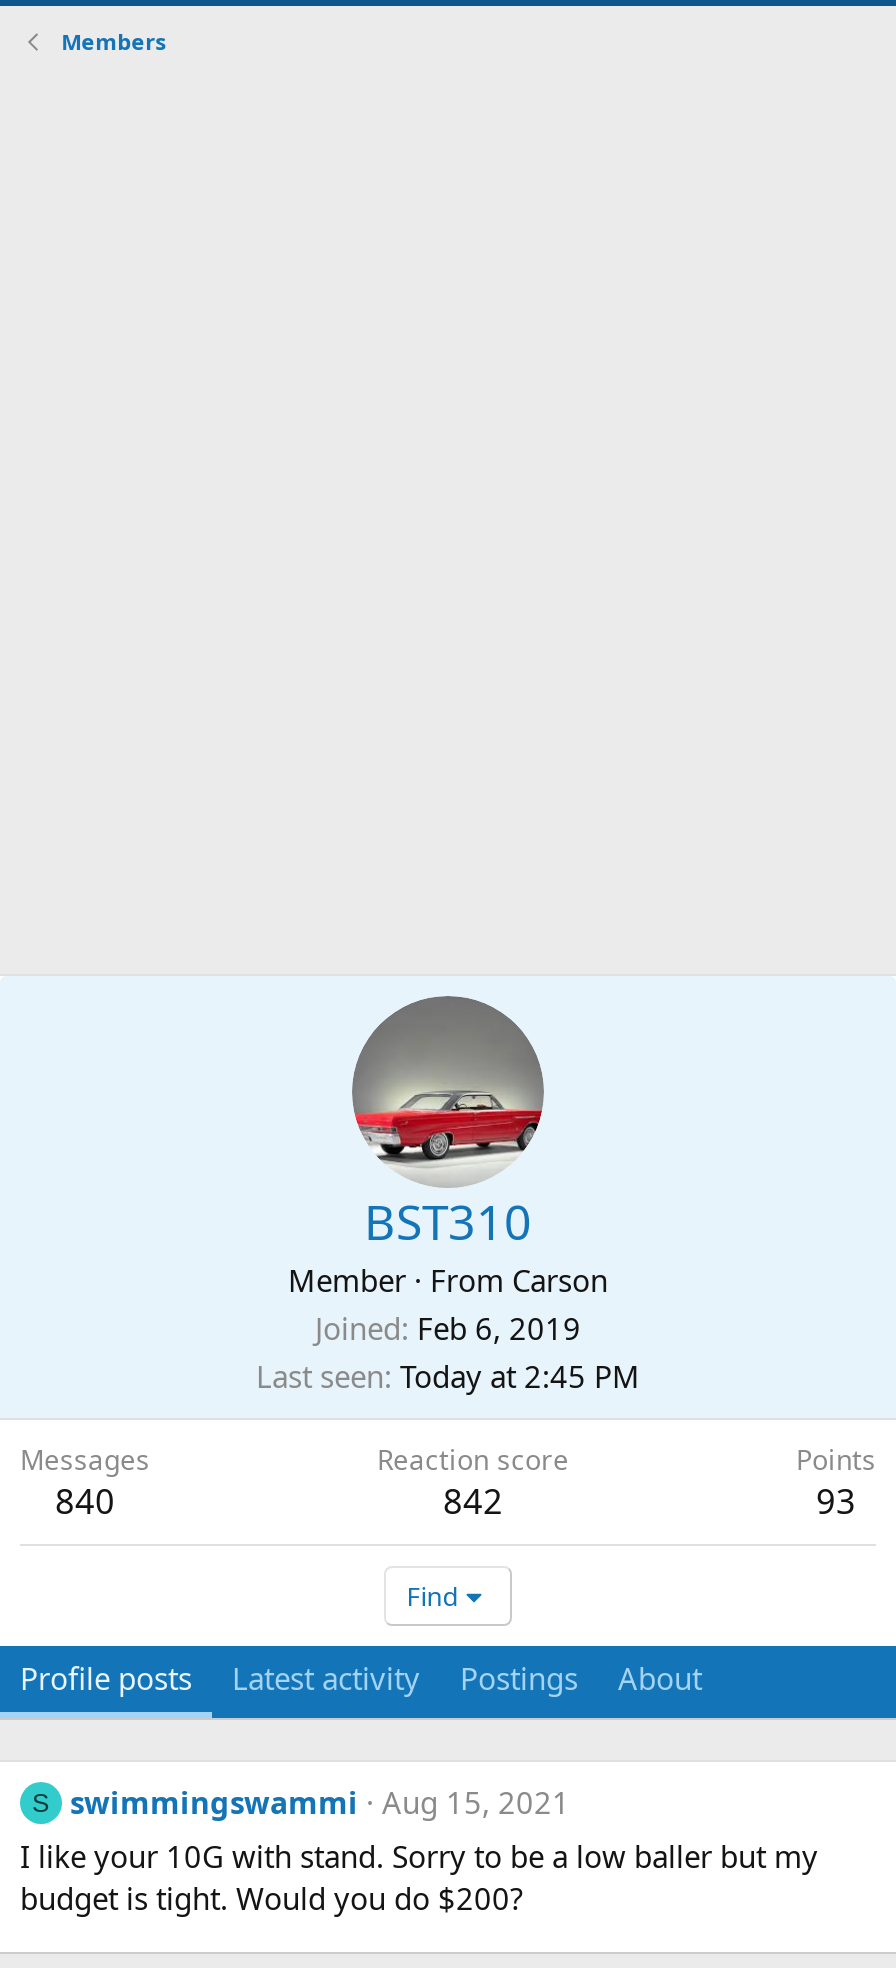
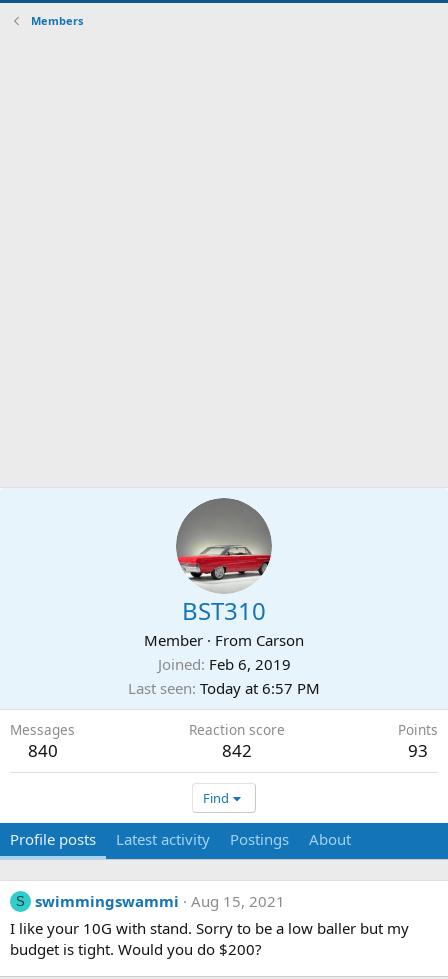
[256,1356,640,1396] Last seen Today at 2:45 PM -> [128,678,320,698] Last seen Today at 6:57 PM

